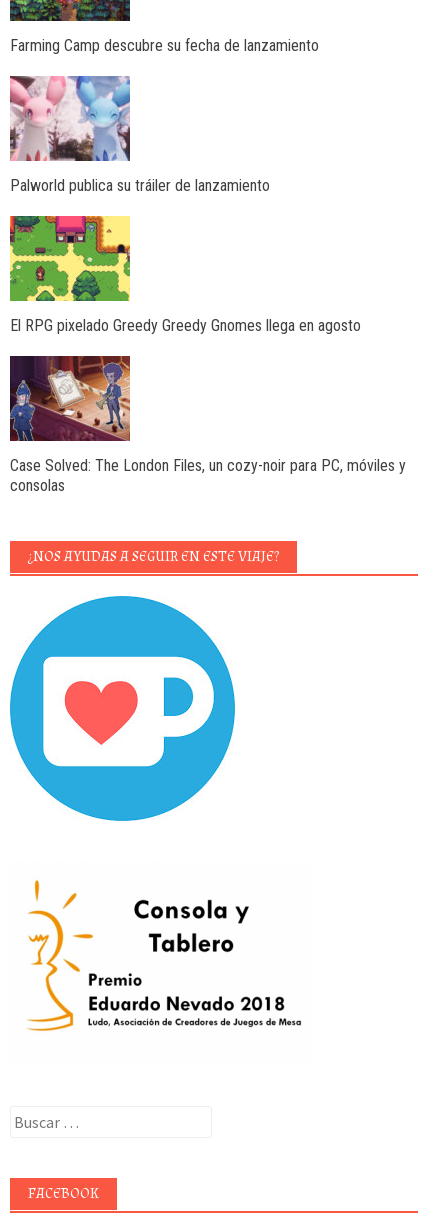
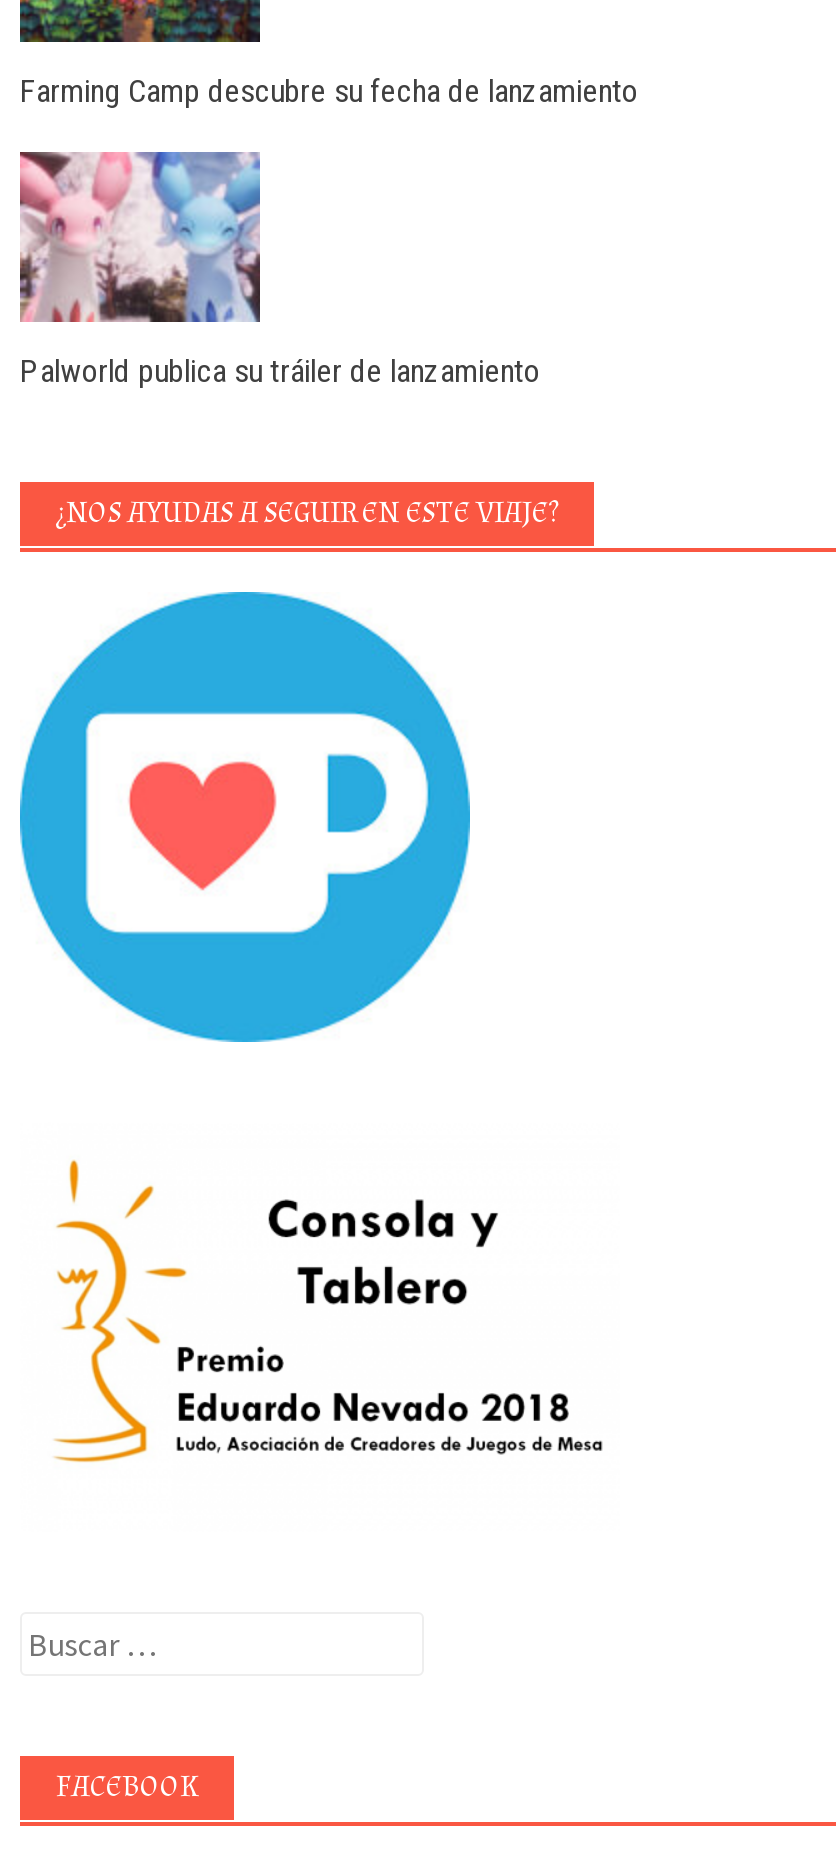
[9,215,361,335] [image] | El RPG pixelado Greedy Greedy Gnomes llega en agosto -> none
[9,355,406,495] [image] | Case Solved: The London Files, un cozy-noir para PC, móviles y | consolas -> none

